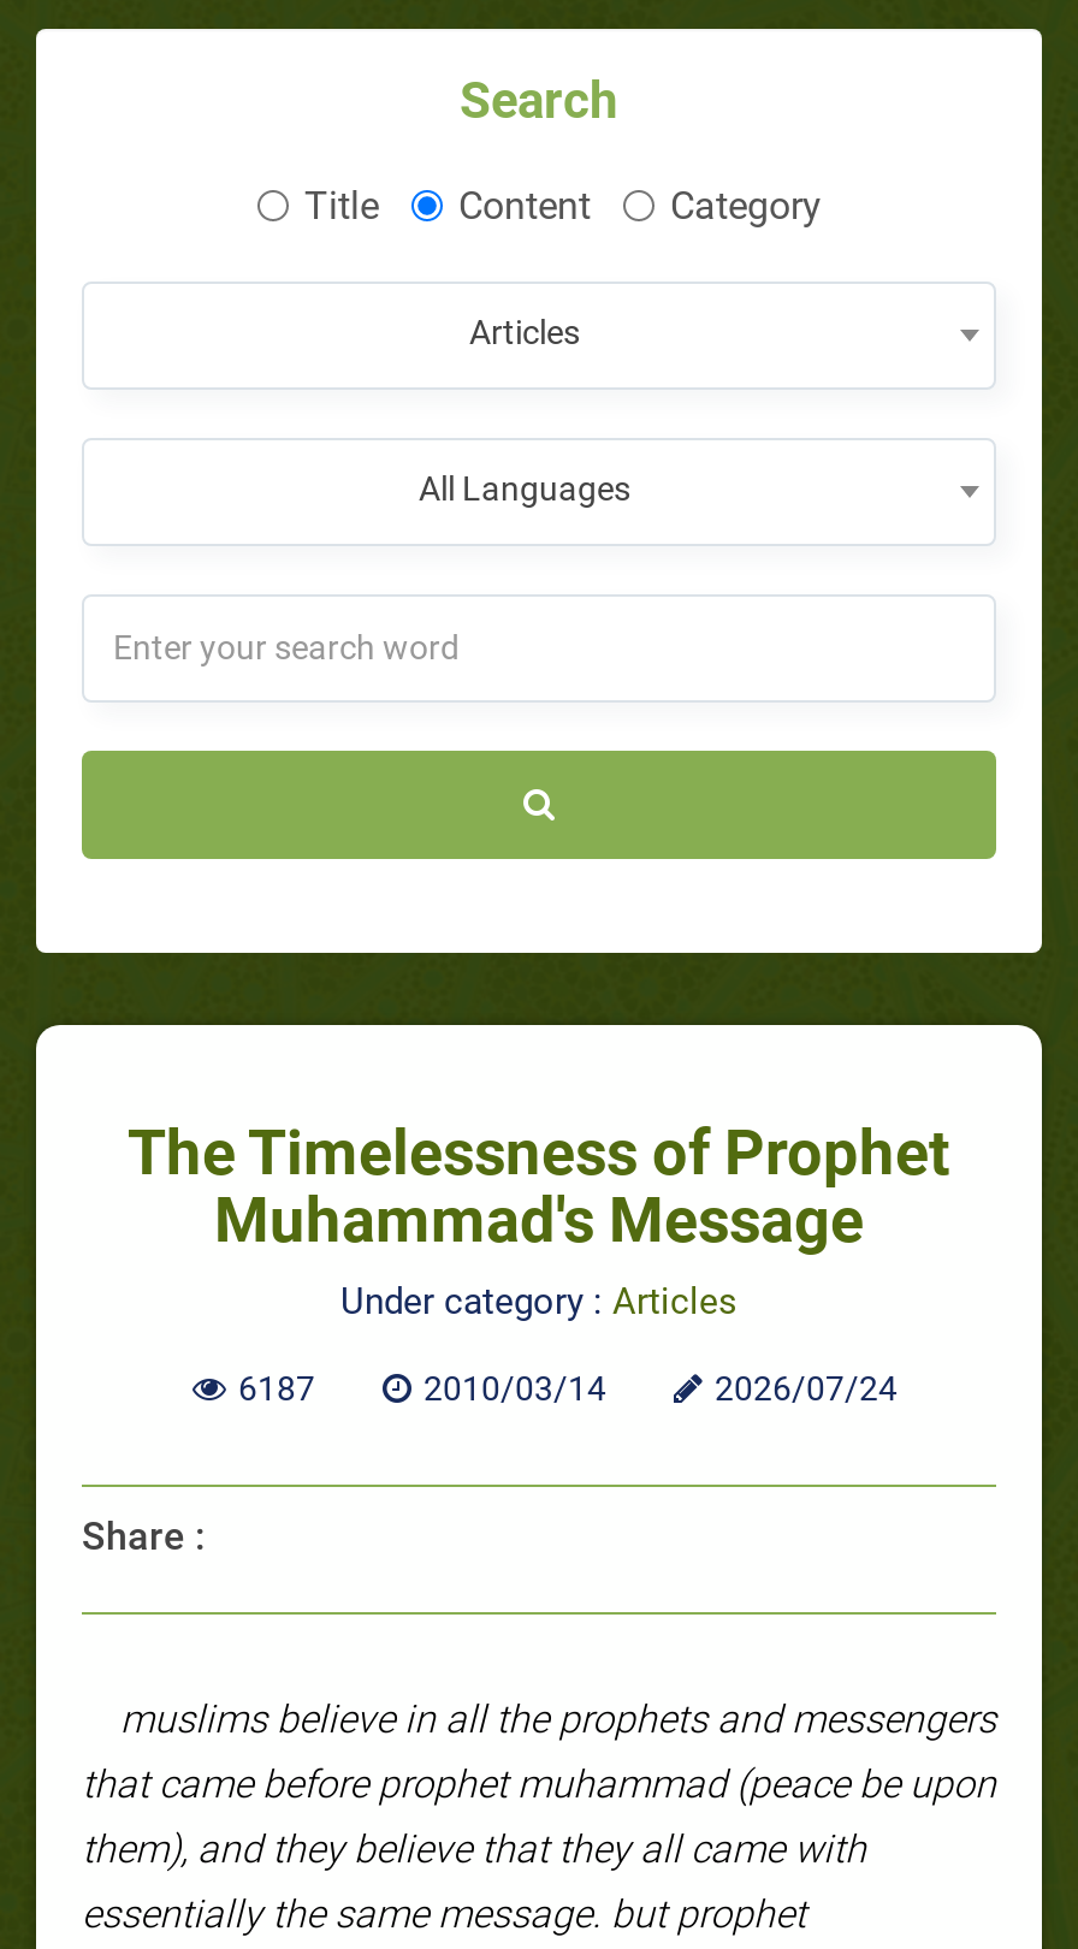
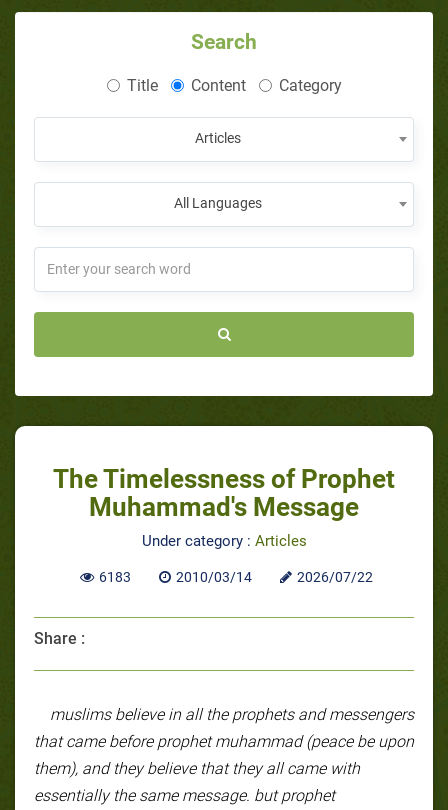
[238,1368,315,1407] 6187 -> [99,569,131,585] 6183
[715,1368,898,1407] 2026/07/24 -> [297,569,373,585] 2026/07/22

